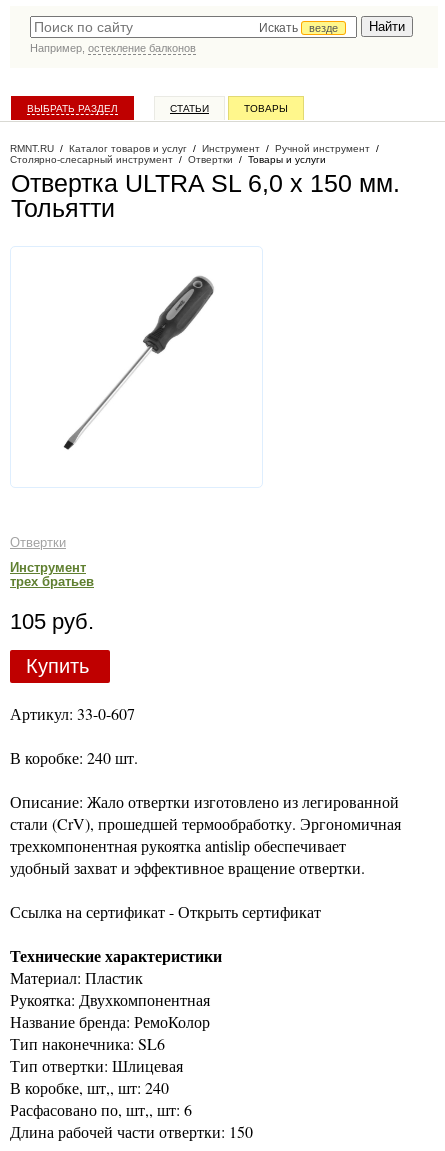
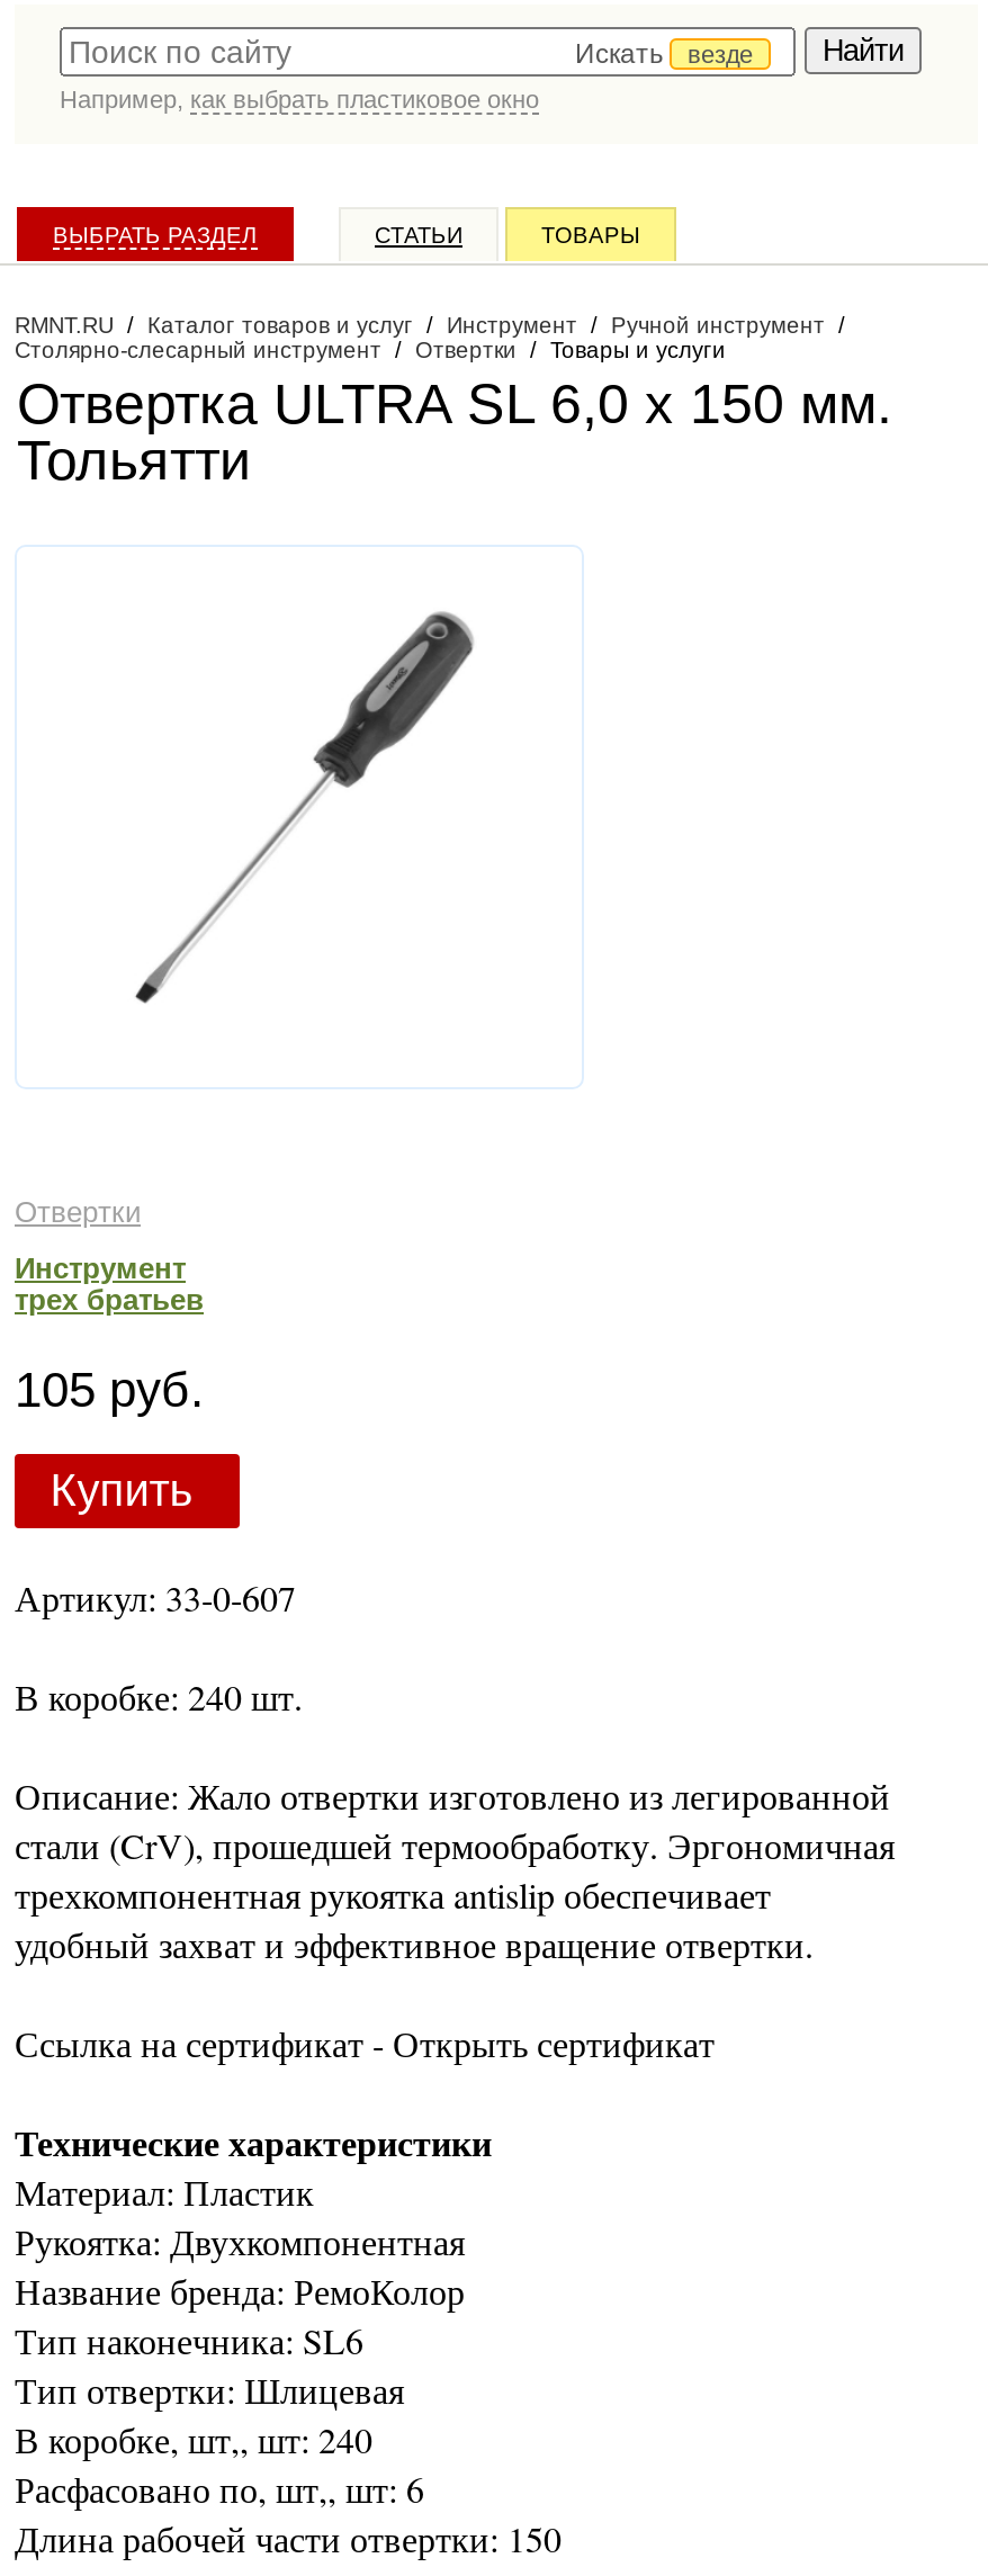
[30,42,196,54] Например, остекление балконов -> [60,86,539,113] Например, как выбрать пластиковое окно

